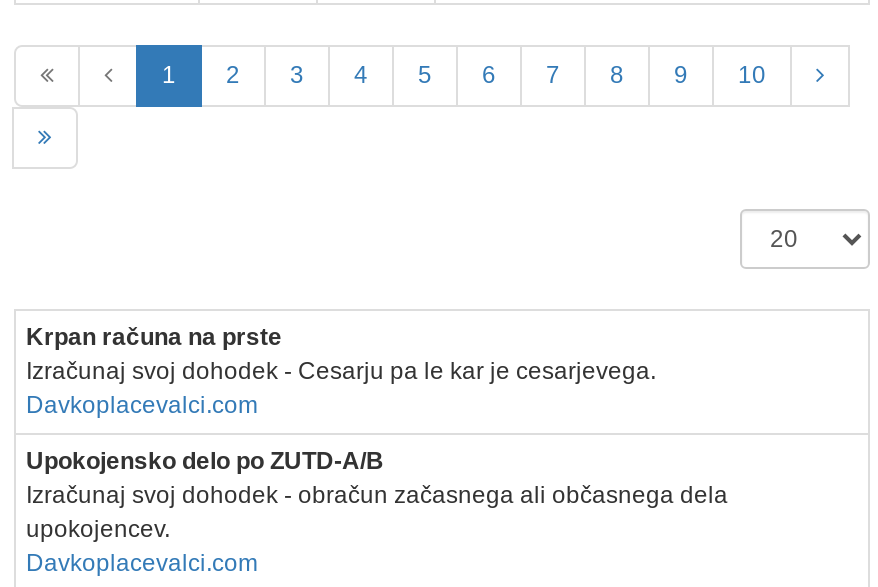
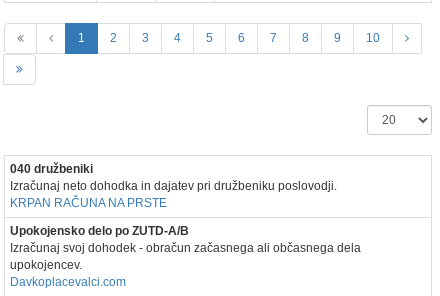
[26,323,656,419] Krpan računa na prste | Izračunaj svoj dohodek - Cesarju pa le kar je cesarjevega. | Davkoplacevalci.com -> [10,162,337,210] 040 družbeniki | Izračunaj neto dohodka in dajatev pri družbeniku poslovodji. | KRPAN RAČUNA NA PRSTE

